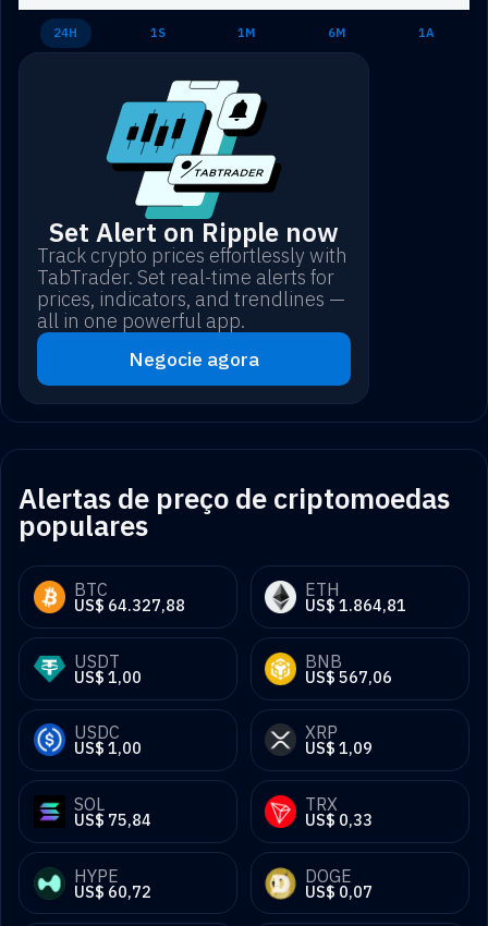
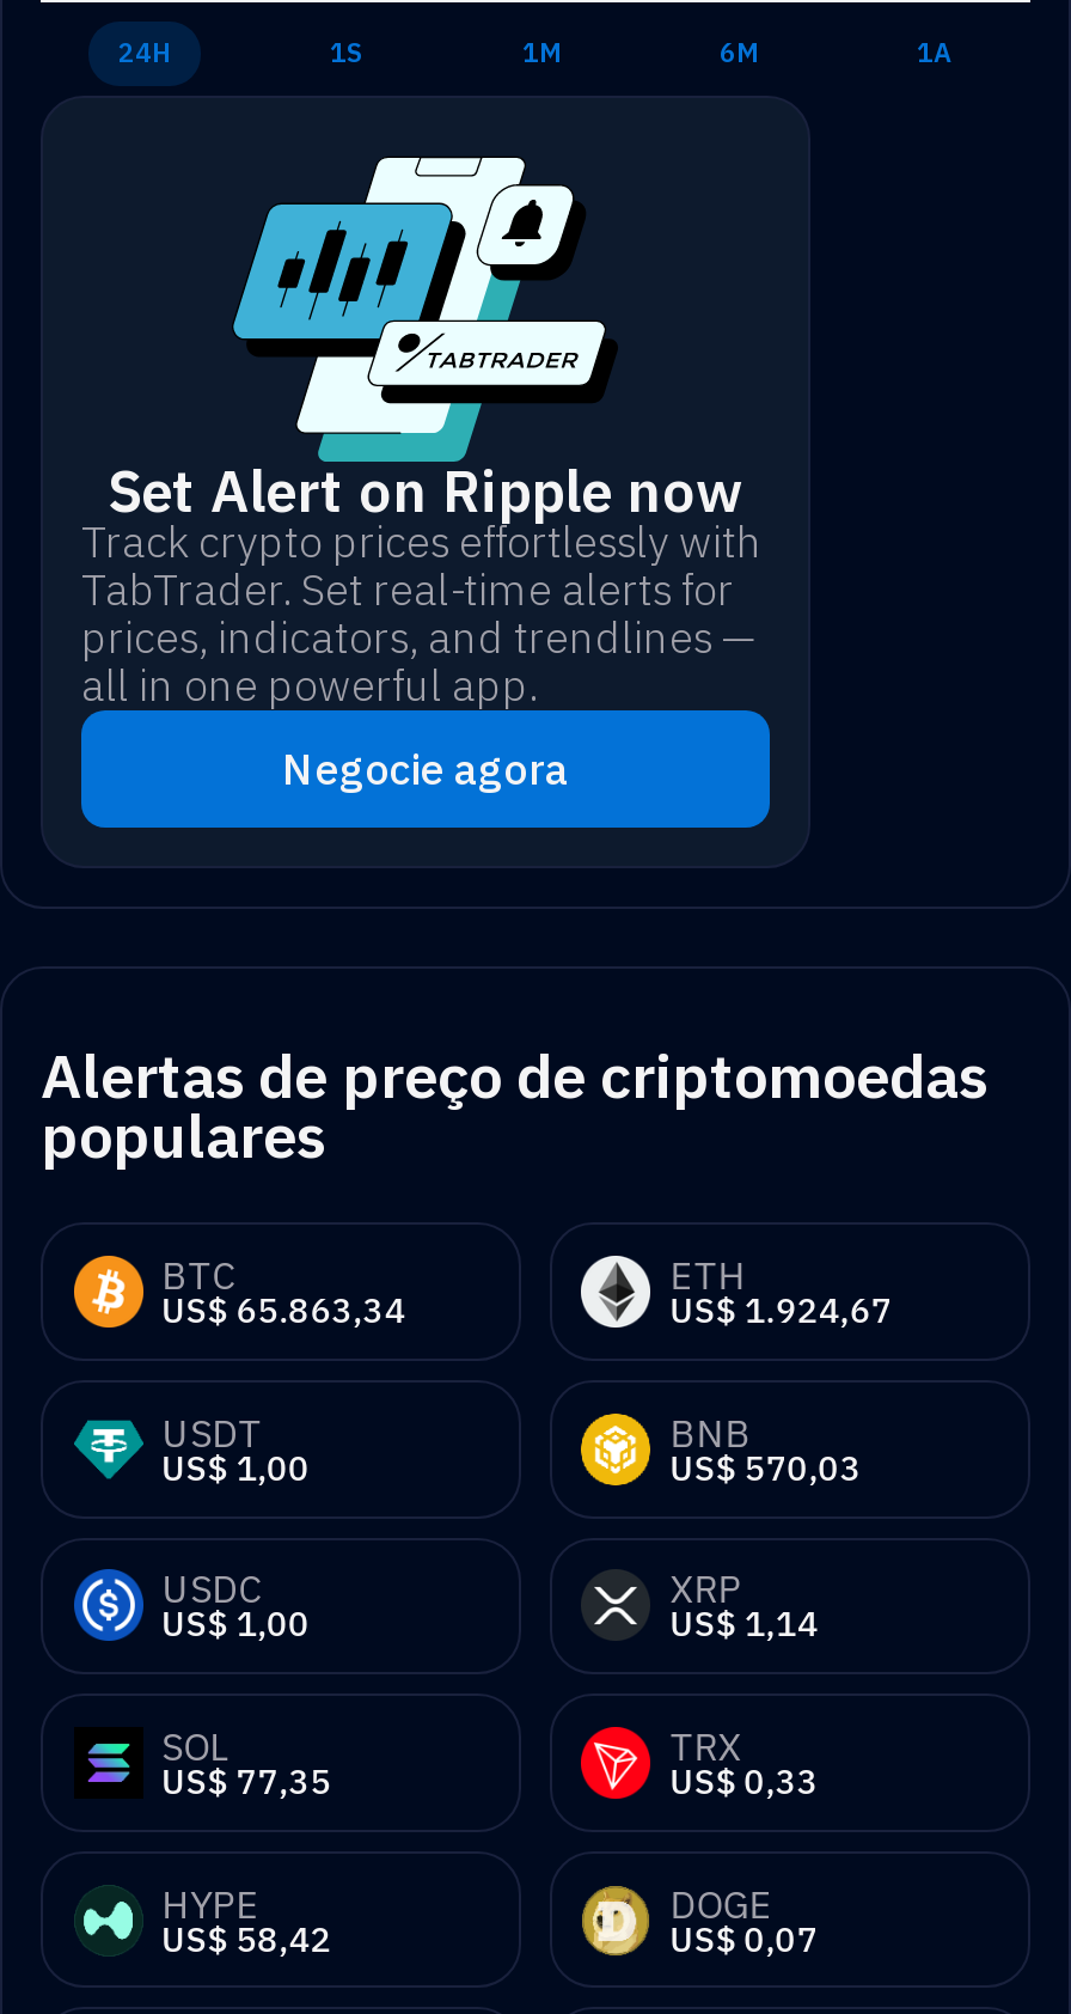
[74,595,185,616] US$ 64.327,88 -> [162,1288,405,1333] US$ 65.863,34
[305,595,407,616] US$ 1.864,81 -> [670,1288,892,1333] US$ 1.924,67
[305,667,392,687] US$ 567,06 -> [670,1444,861,1490] US$ 570,03
[305,738,373,759] US$ 1,09 -> [670,1601,818,1647] US$ 1,14
[74,809,151,830] US$ 75,84 -> [162,1758,331,1804] US$ 77,35
[74,881,151,902] US$ 60,72 -> [162,1915,331,1960] US$ 58,42

